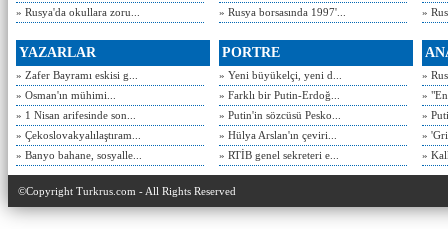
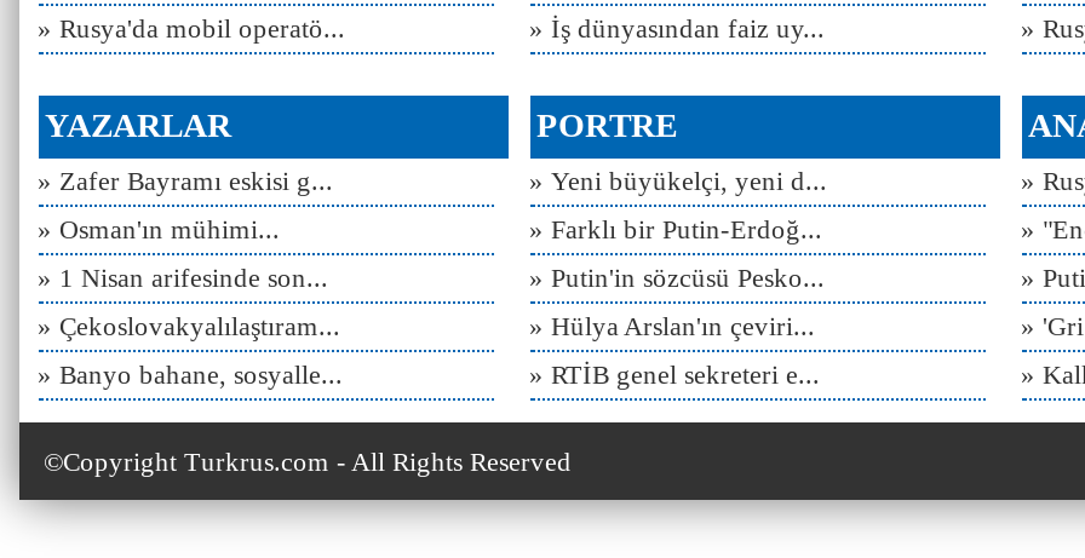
[15,6,139,18] » Rusya'da okullara zoru... -> [38,14,345,43] » Rusya'da mobil operatö...
[218,6,345,18] » Rusya borsasında 1997'... -> [529,14,825,43] » İş dünyasından faiz uy...

